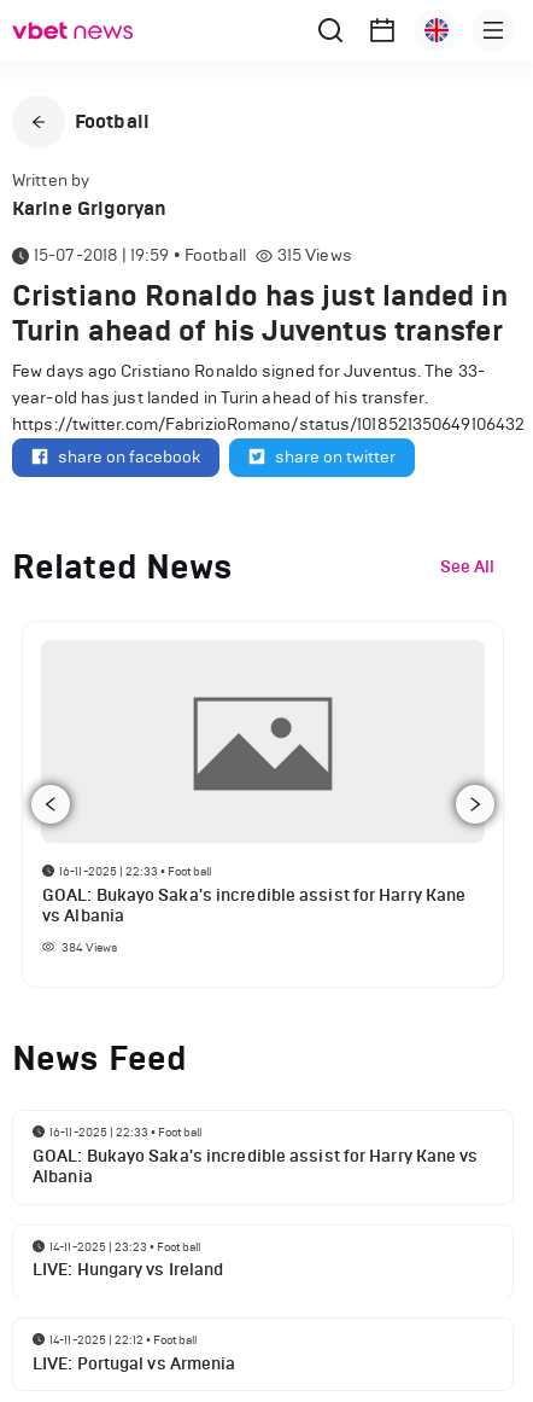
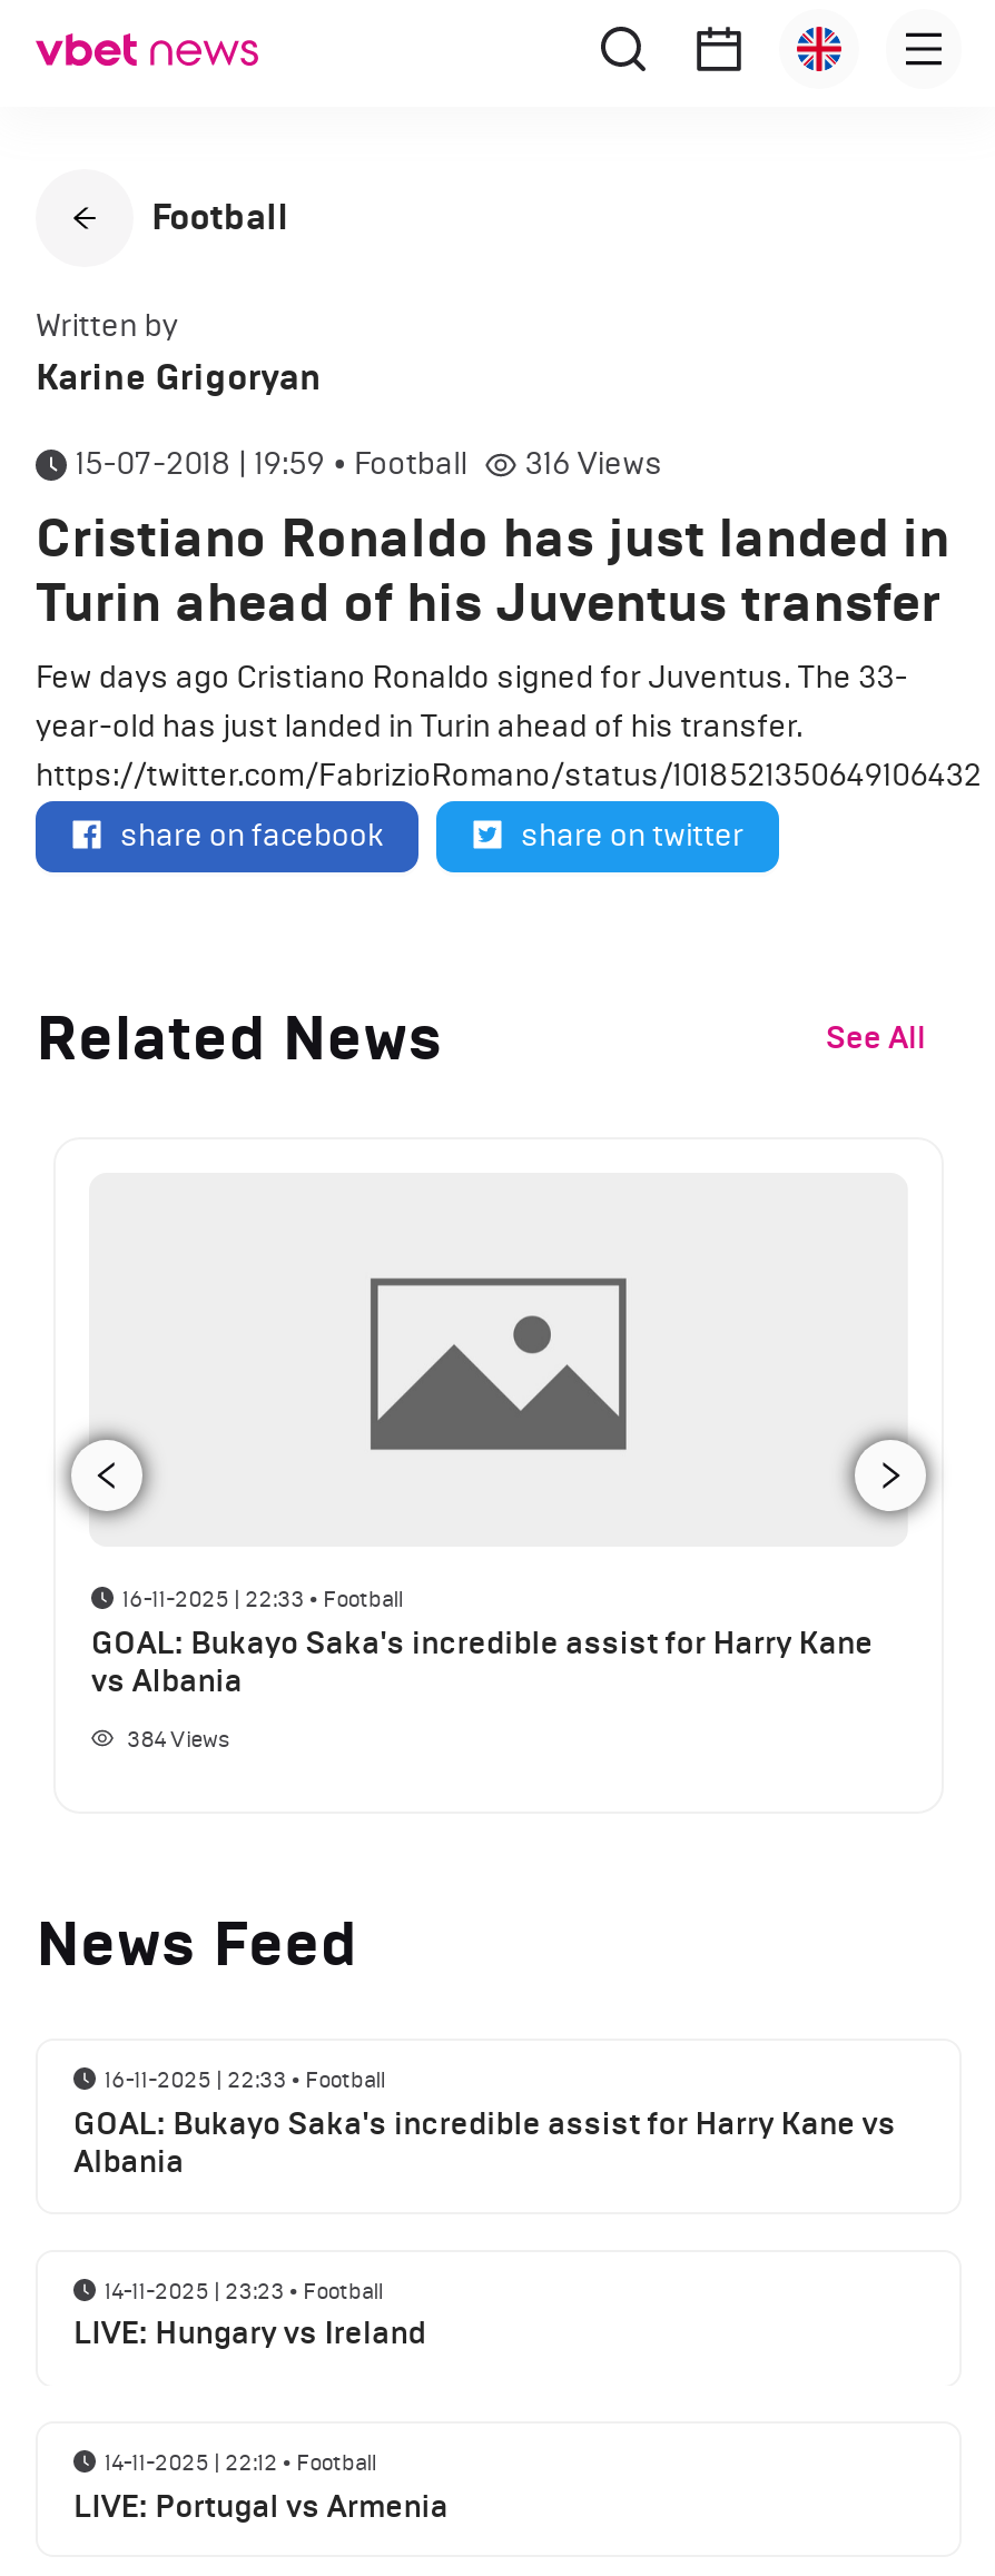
[277,245,352,266] 315 Views -> [525,445,663,483] 316 Views

